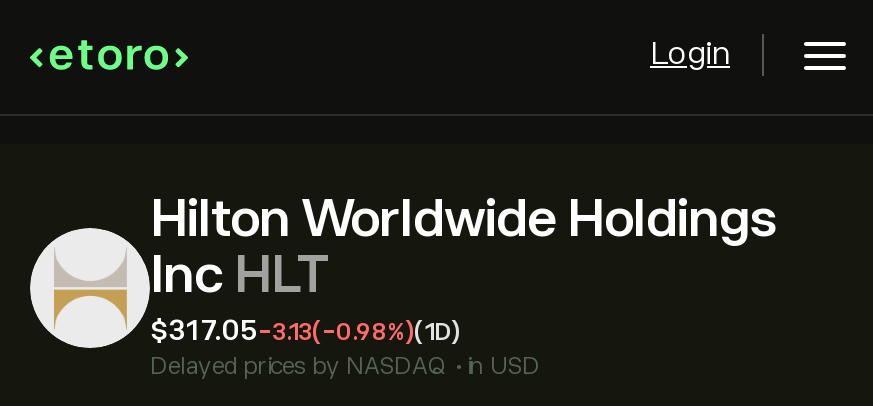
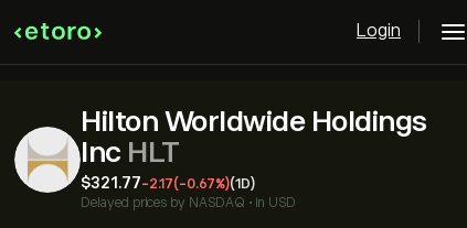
[150,314,460,346] $317.05-3.13(-0.98%)(1D) -> [81,174,255,192] $321.77-2.17(-0.67%)(1D)

